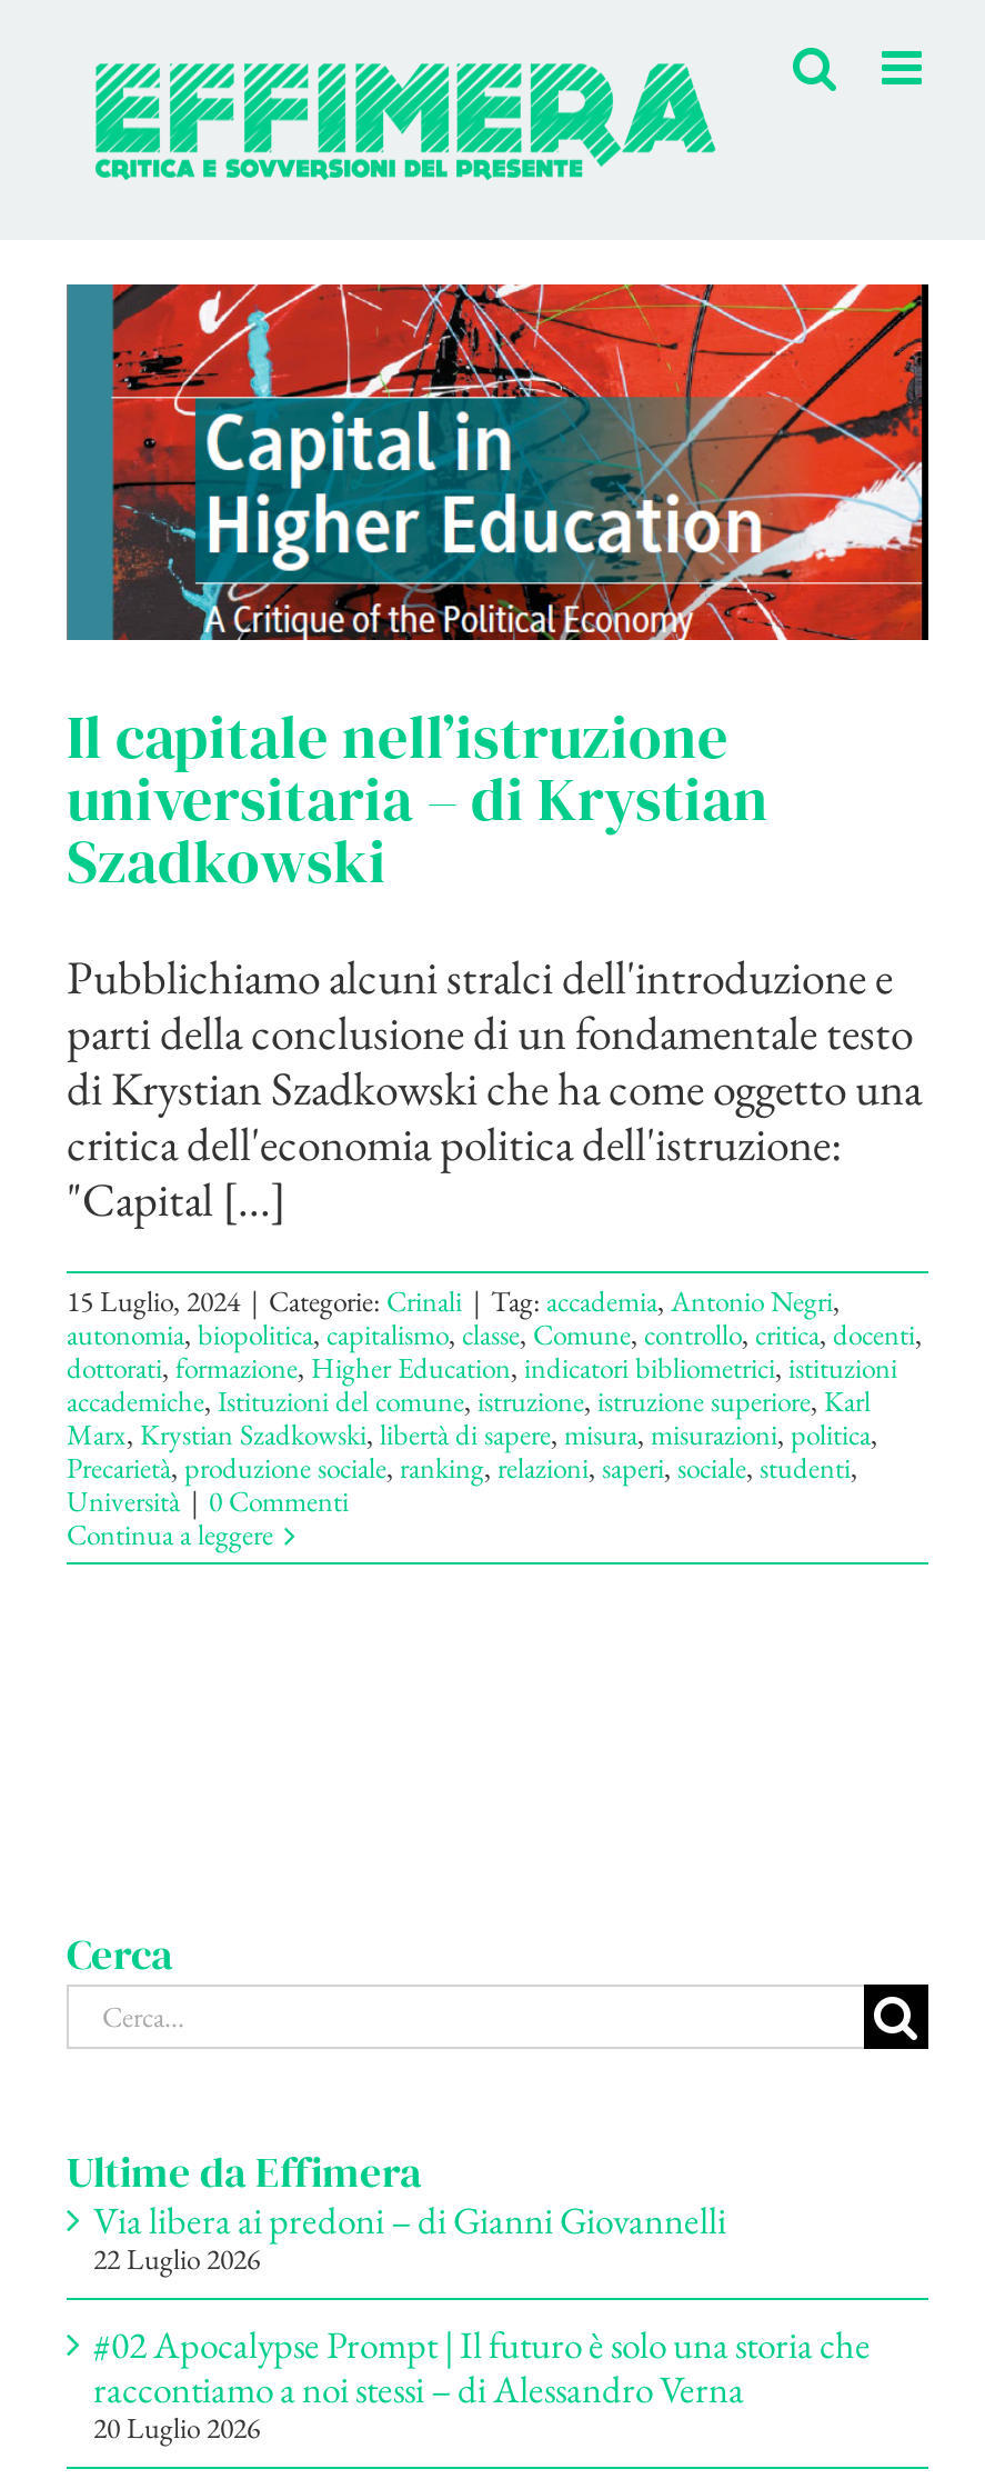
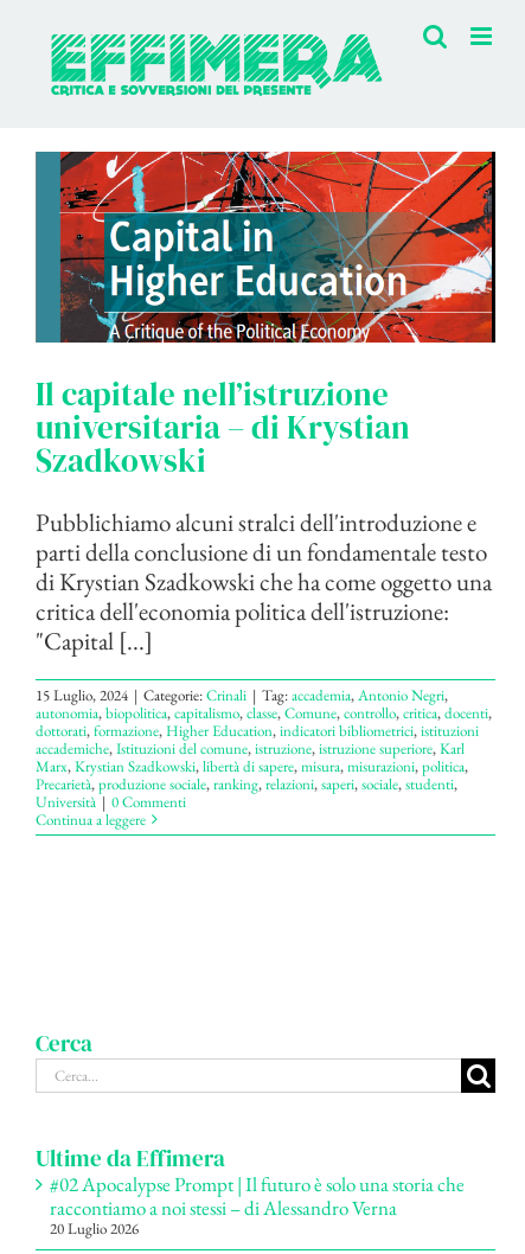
[93,2195,726,2277] Via libera ai predoni – di Gianni Giovannelli | 22 Luglio 2026 -> none

